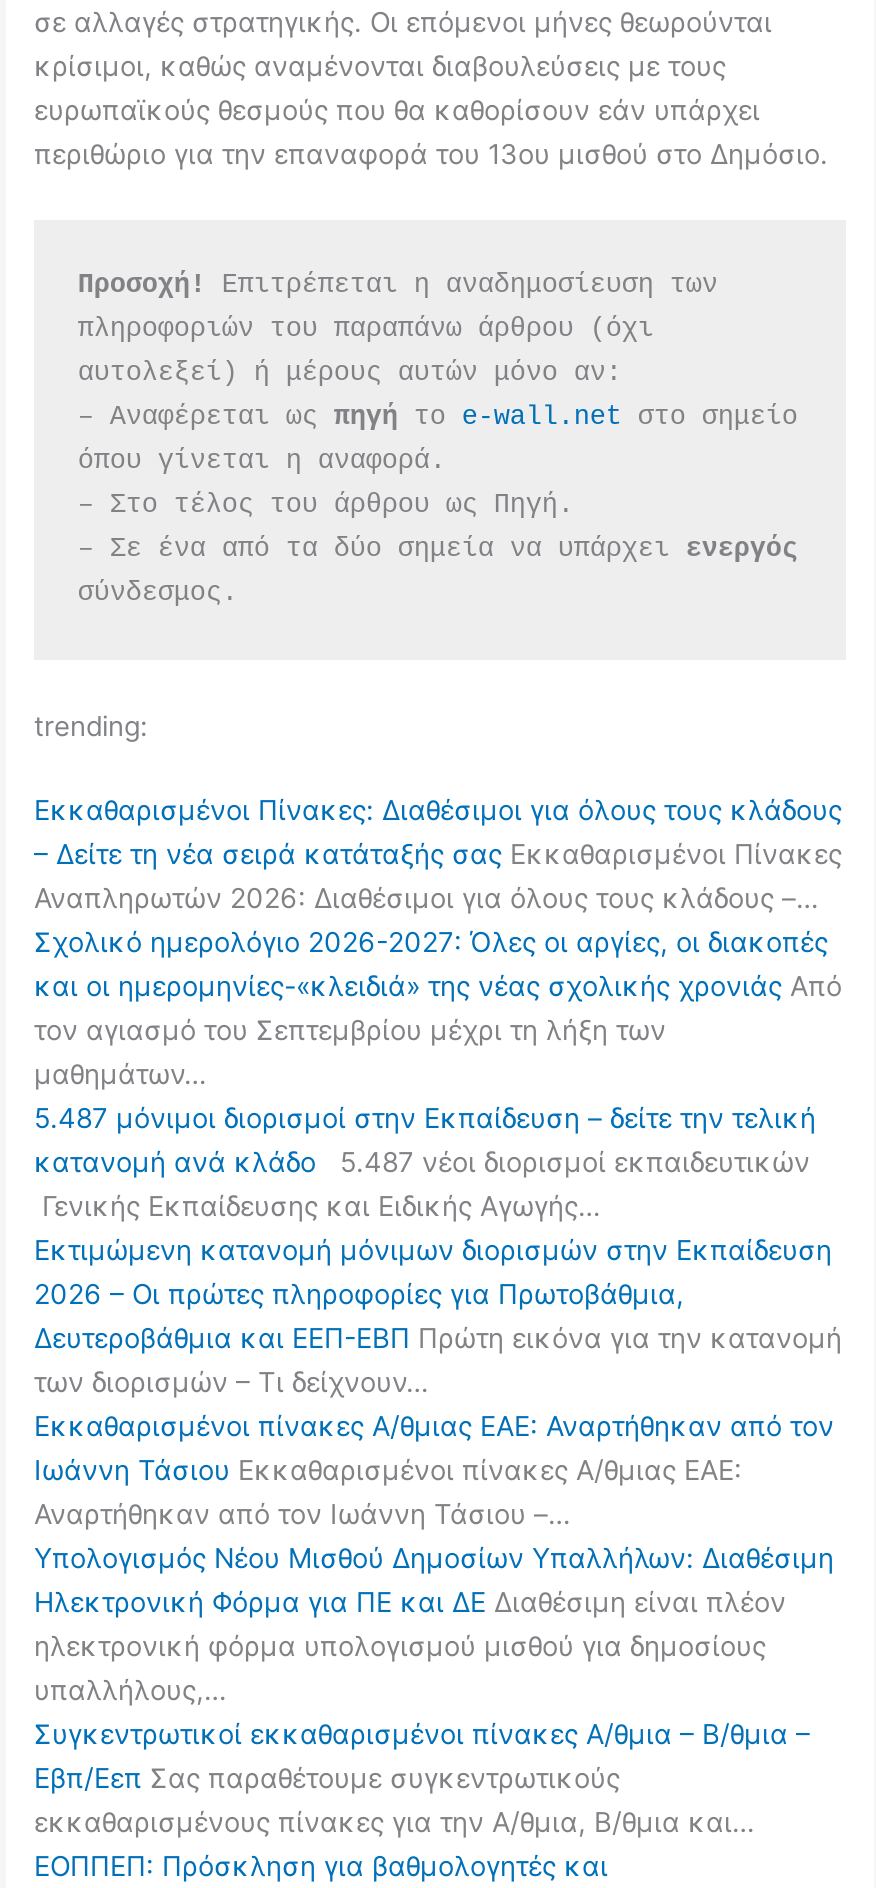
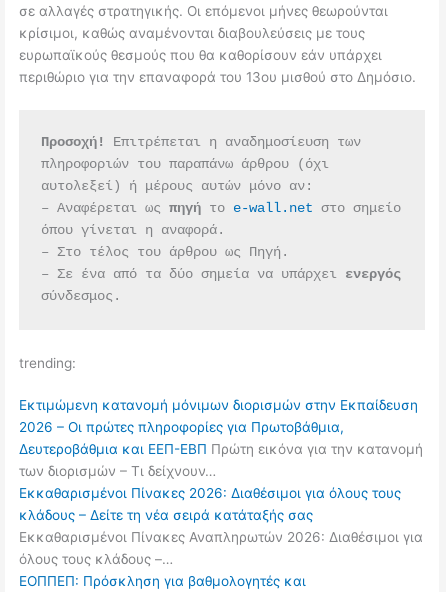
[34,793,842,1221] Εκκαθαρισμένοι Πίνακες: Διαθέσιμοι για όλους τους κλάδους | – Δείτε τη νέα σειρά κατάταξής σας Εκκαθαρισμένοι Πίνακες | Αναπληρωτών 2026: Διαθέσιμοι για όλους τους κλάδους –… | Σχολικό ημερολόγιο 2026-2027: Όλες οι αργίες, οι διακοπές | και οι ημερομηνίες-«κλειδιά» της νέας σχολικής χρονιάς Από | τον αγιασμό του Σεπτεμβρίου μέχρι τη λήξη των | μαθημάτων… | 5.487 μόνιμοι διορισμοί στην Εκπαίδευση – δείτε την τελική | κατανομή ανά κλάδο 5.487 νέοι διορισμοί εκπαιδευτικών | Γενικής Εκπαίδευσης και Ειδικής Αγωγής… -> none
[34,1409,834,1837] Εκκαθαρισμένοι πίνακες Α/θμιας ΕΑΕ: Αναρτήθηκαν από τον | Ιωάννη Τάσιου Εκκαθαρισμένοι πίνακες Α/θμιας ΕΑΕ: | Αναρτήθηκαν από τον Ιωάννη Τάσιου –… | Υπολογισμός Νέου Μισθού Δημοσίων Υπαλλήλων: Διαθέσιμη | Ηλεκτρονική Φόρμα για ΠΕ και ΔΕ Διαθέσιμη είναι πλέον | ηλεκτρονική φόρμα υπολογισμού μισθού για δημοσίους | υπαλλήλους,… | Συγκεντρωτικοί εκκαθαρισμένοι πίνακες Α/θμια – Β/θμια – | Εβπ/Εεπ Σας παραθέτουμε συγκεντρωτικούς | εκκαθαρισμένους πίνακες για την Α/θμια, Β/θμια και… -> [19,485,423,567] Εκκαθαρισμένοι Πίνακες 2026: Διαθέσιμοι για όλους τους | κλάδους – Δείτε τη νέα σειρά κατάταξής σας | Εκκαθαρισμένοι Πίνακες Αναπληρωτών 2026: Διαθέσιμοι για | όλους τους κλάδους –…

